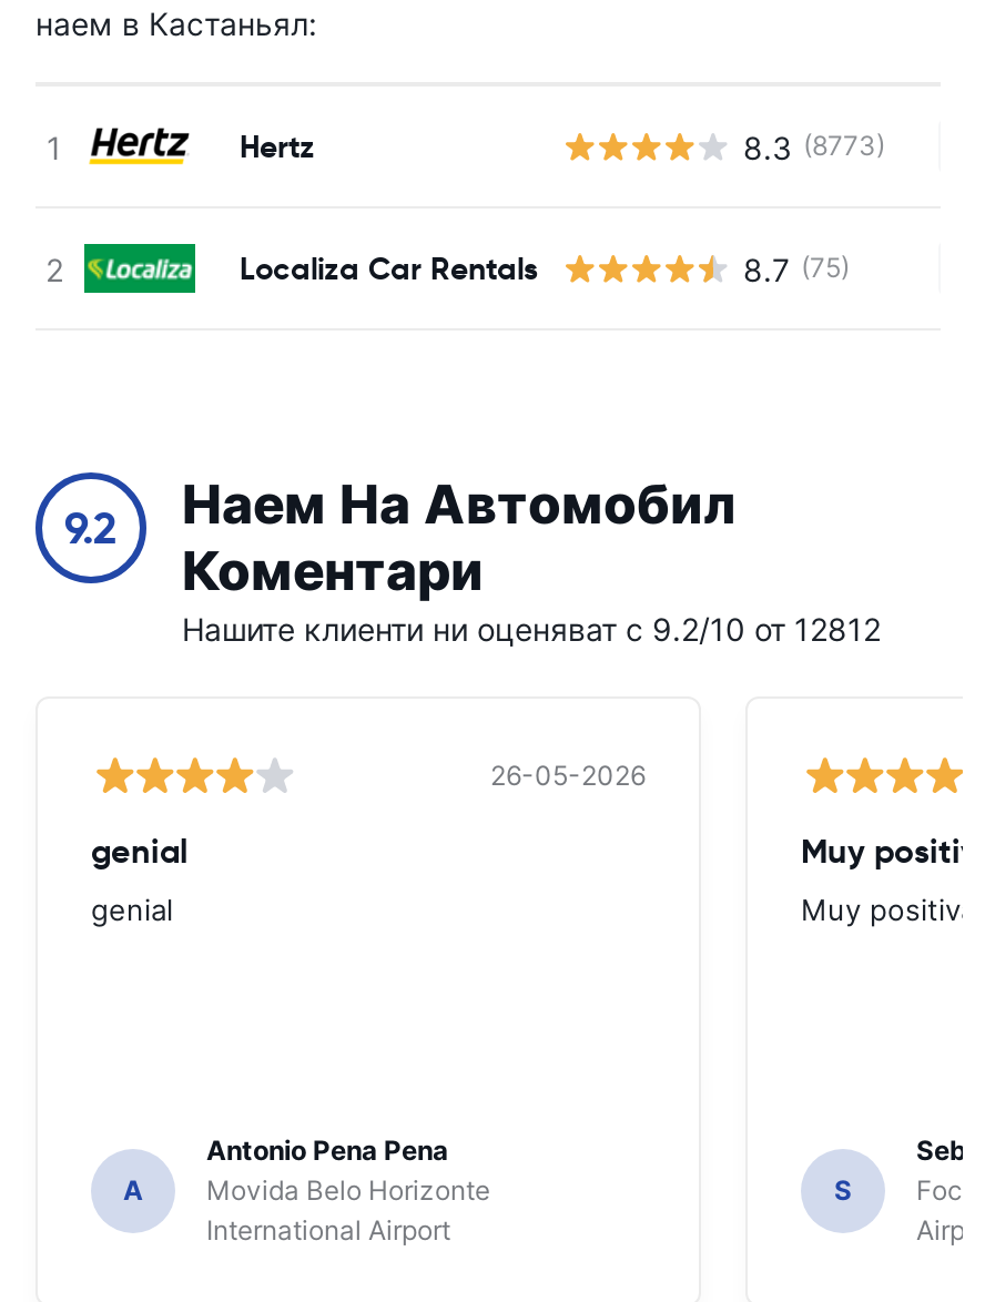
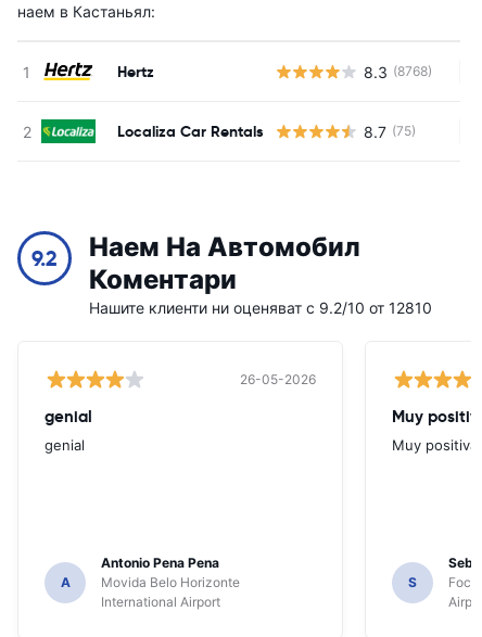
[743,128,885,165] 8.3 (8773) -> [364,62,432,81] 8.3 (8768)
[182,610,881,648] Нашите клиенти ни оценяват с 9.2/10 от 12812 -> [89,298,432,317] Нашите клиенти ни оценяват с 9.2/10 от 12810

